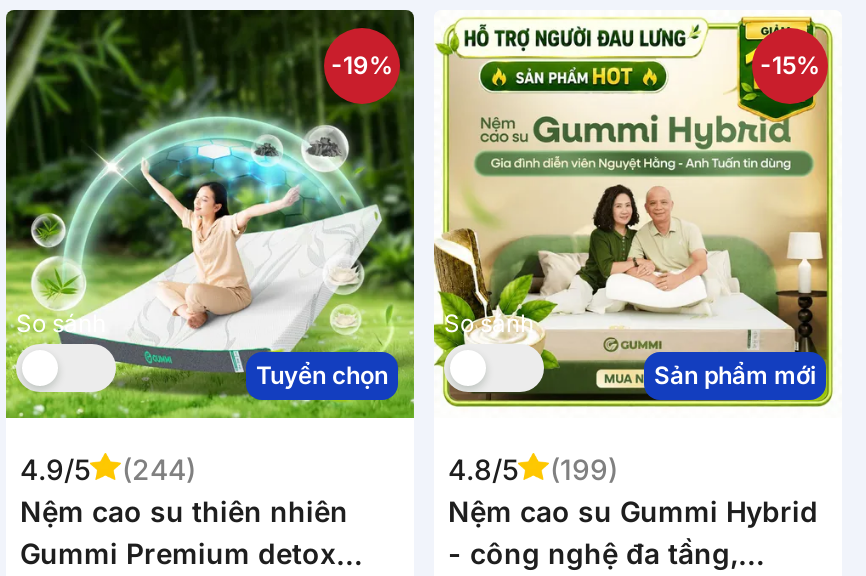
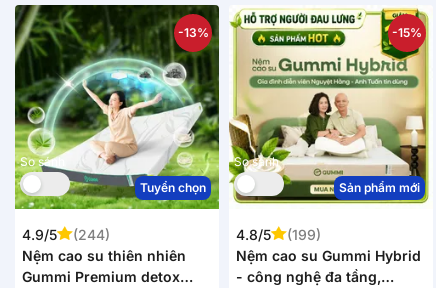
[331,51,393,81] -19% -> [177,25,208,40] -13%

